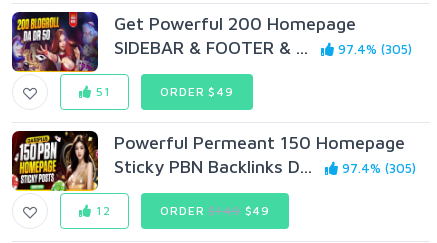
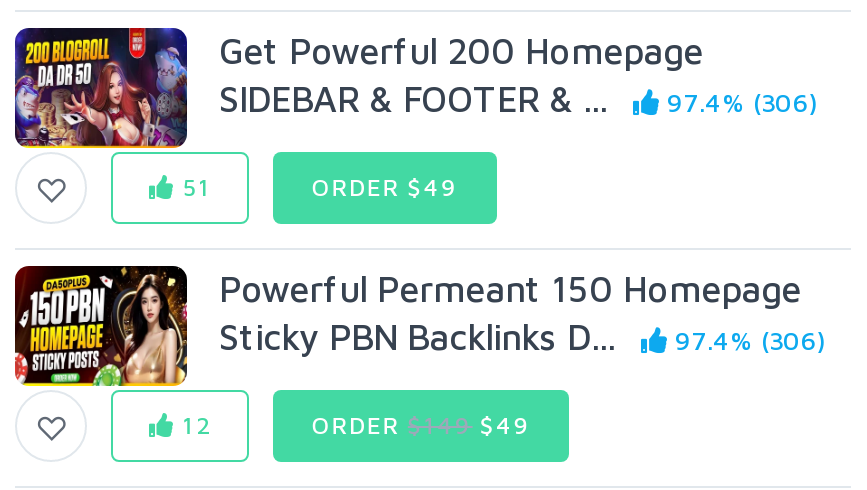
[114,37,412,58] SIDEBAR & FOOTER & ... 97.4% (305) -> [219,78,817,120] SIDEBAR & FOOTER & ... 97.4% (306)
[114,156,416,177] Sticky PBN Backlinks D... 97.4% (305) -> [219,316,825,358] Sticky PBN Backlinks D... 97.4% (306)

